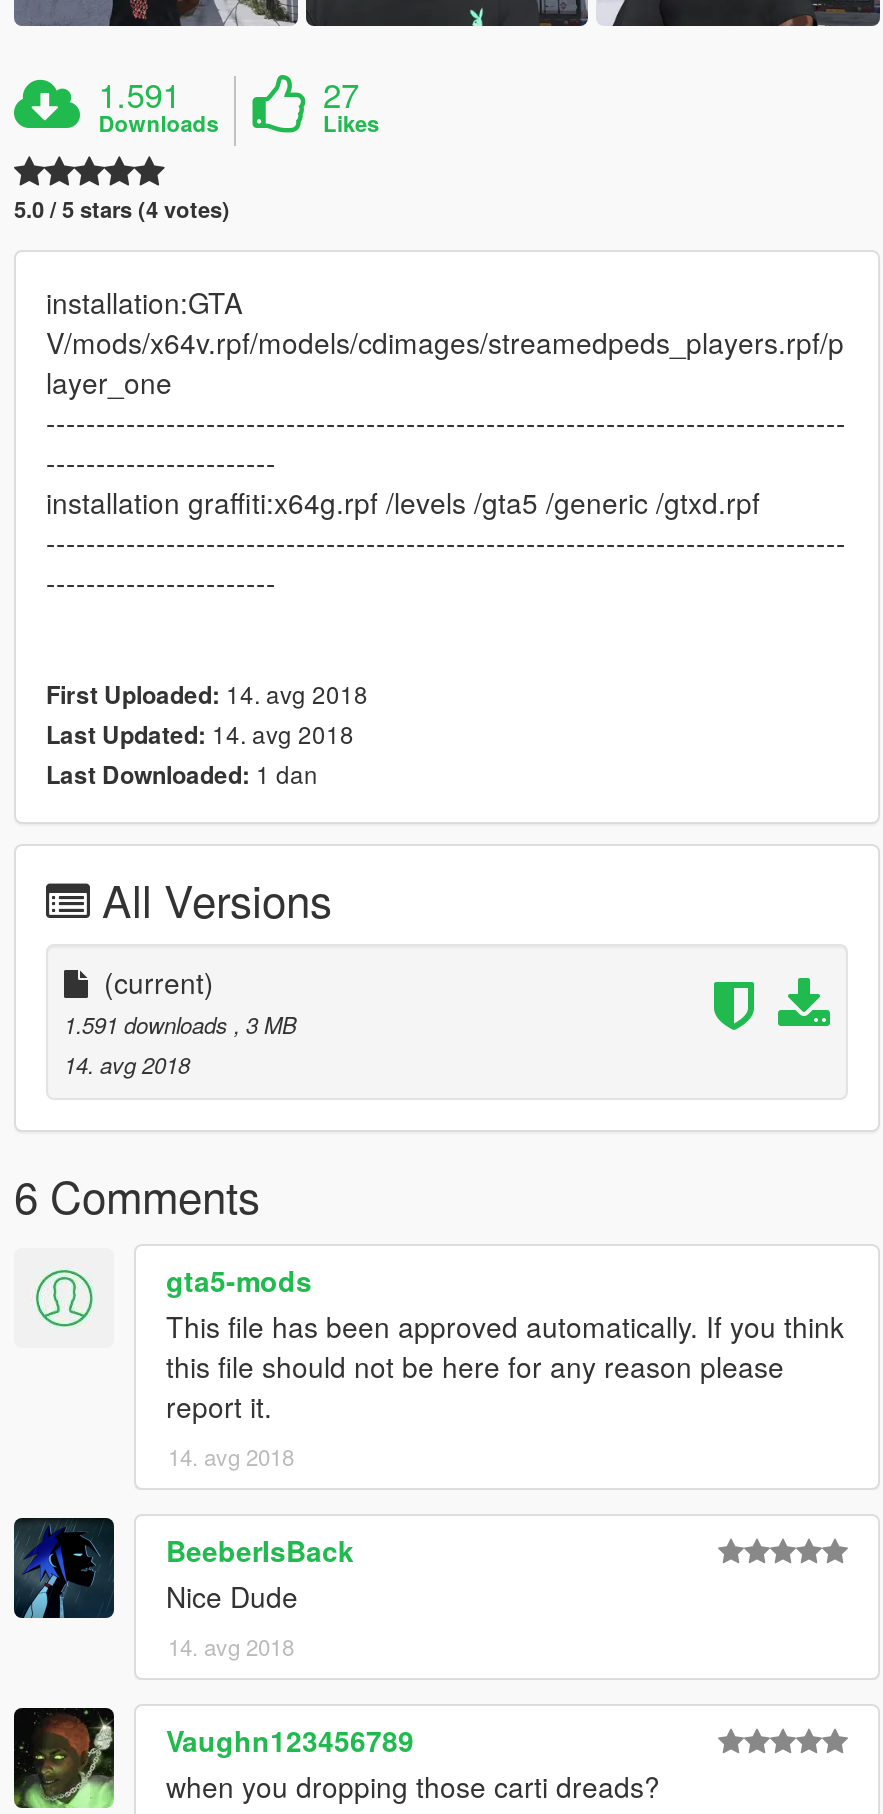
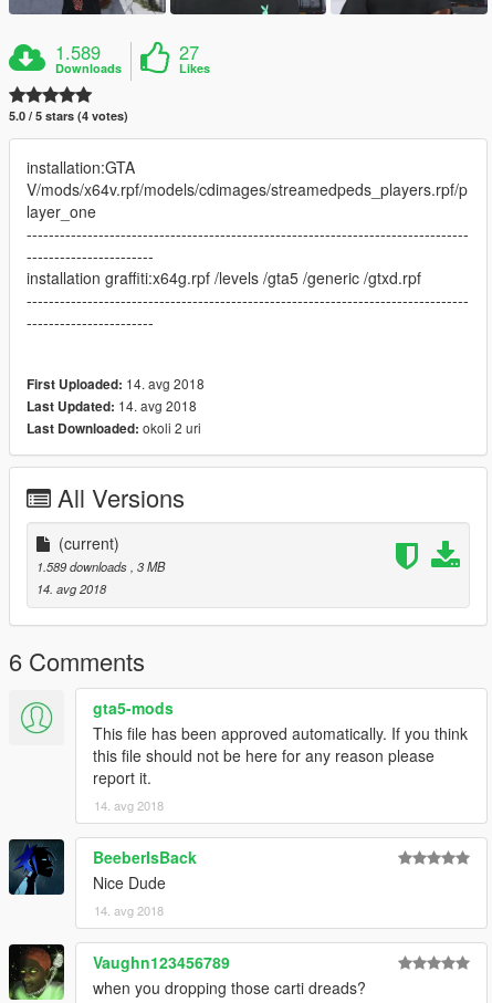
[98,71,180,119] 1.591 -> [56,39,101,66] 1.589
[46,757,318,793] Last Downloaded: 1 dan -> [27,418,201,438] Last Downloaded: okoli 2 uri
[64,1009,296,1041] 1.591 downloads, 3 MB -> [36,558,165,575] 1.589 downloads, 3 MB

